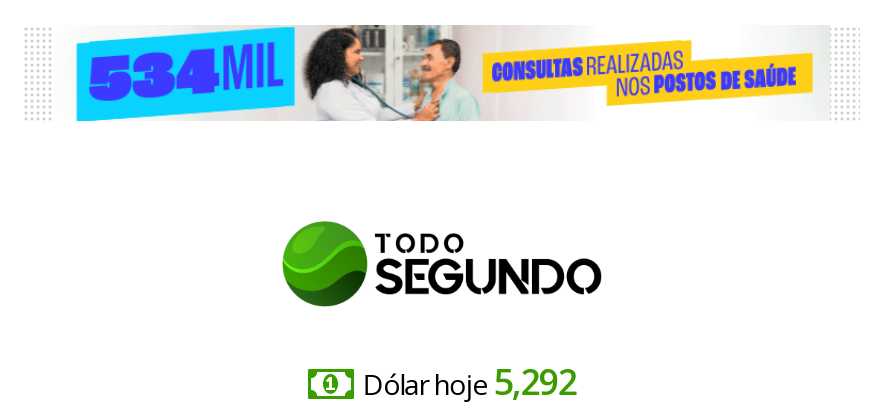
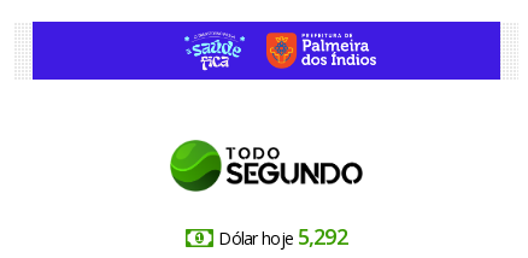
[54,23,830,123] [image] -> [31,20,501,81] [image]

